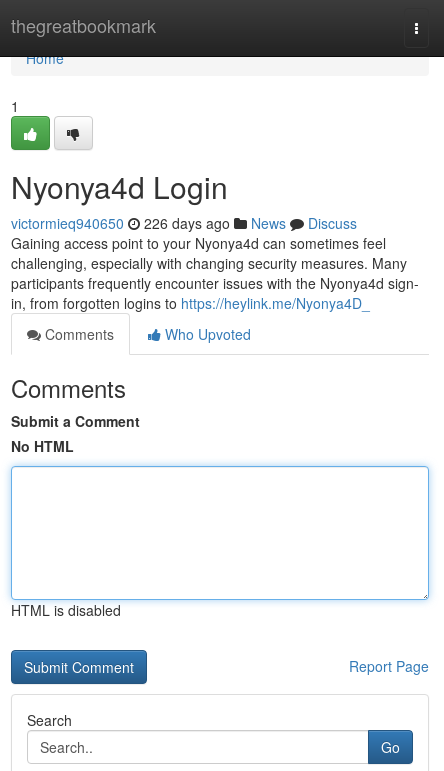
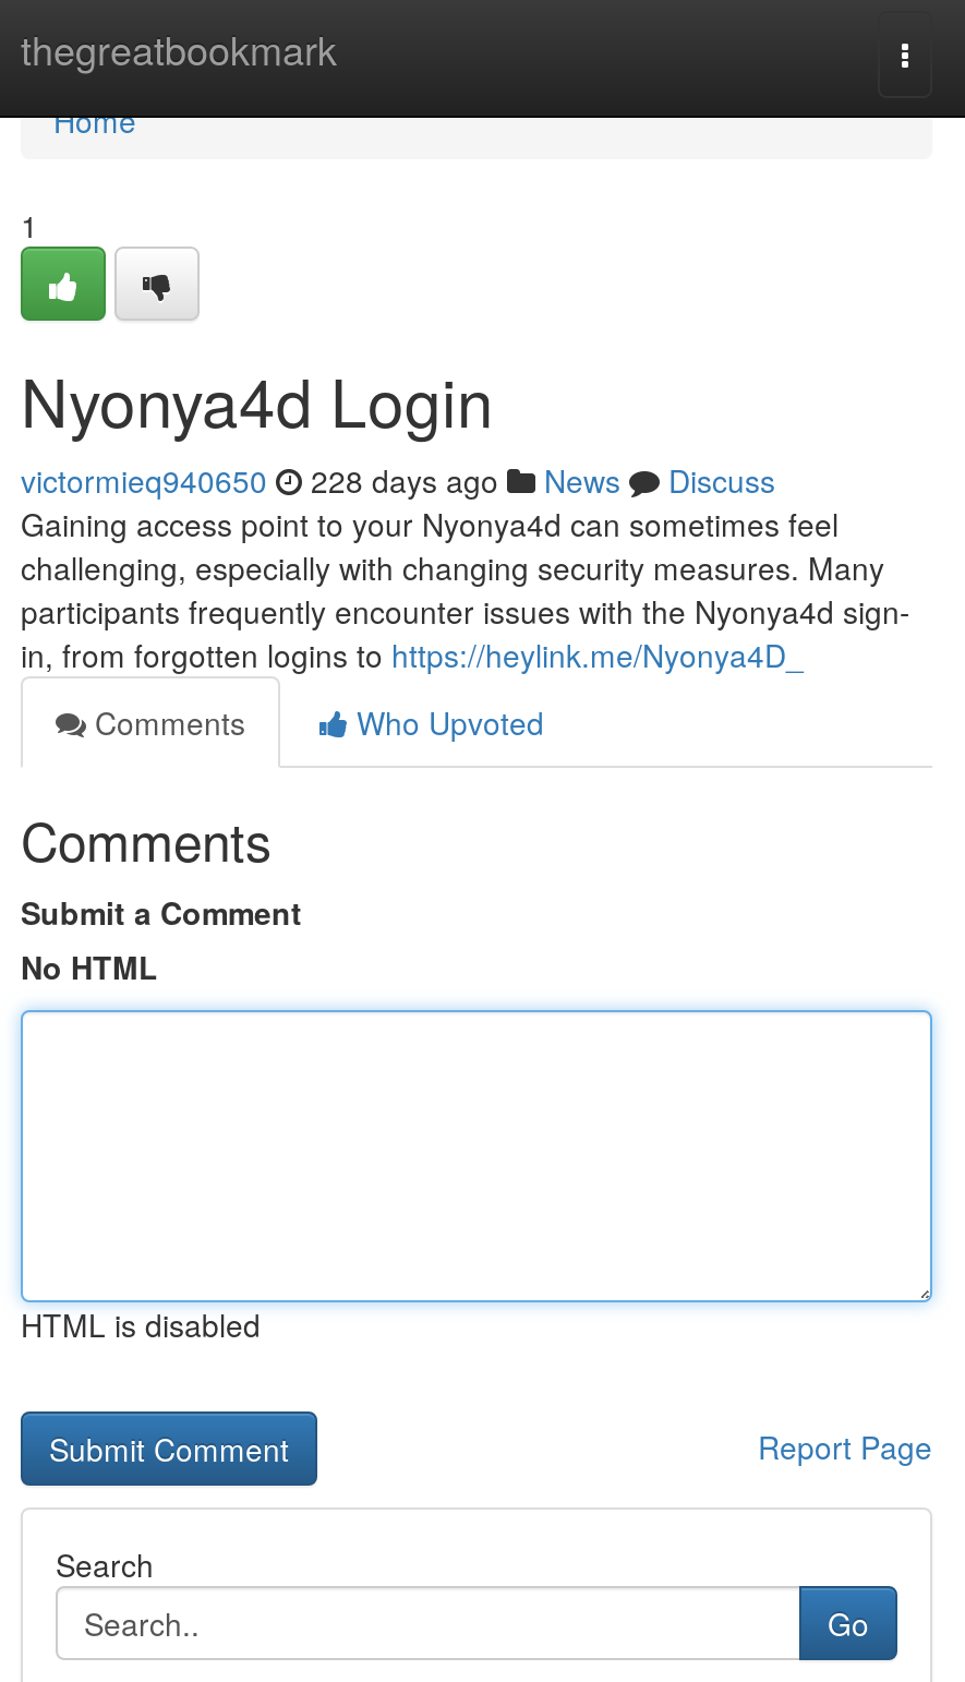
[11,213,357,233] victormieq940650 226 days ago News Discuss -> [21,458,775,502] victormieq940650 228 days ago News Discuss

